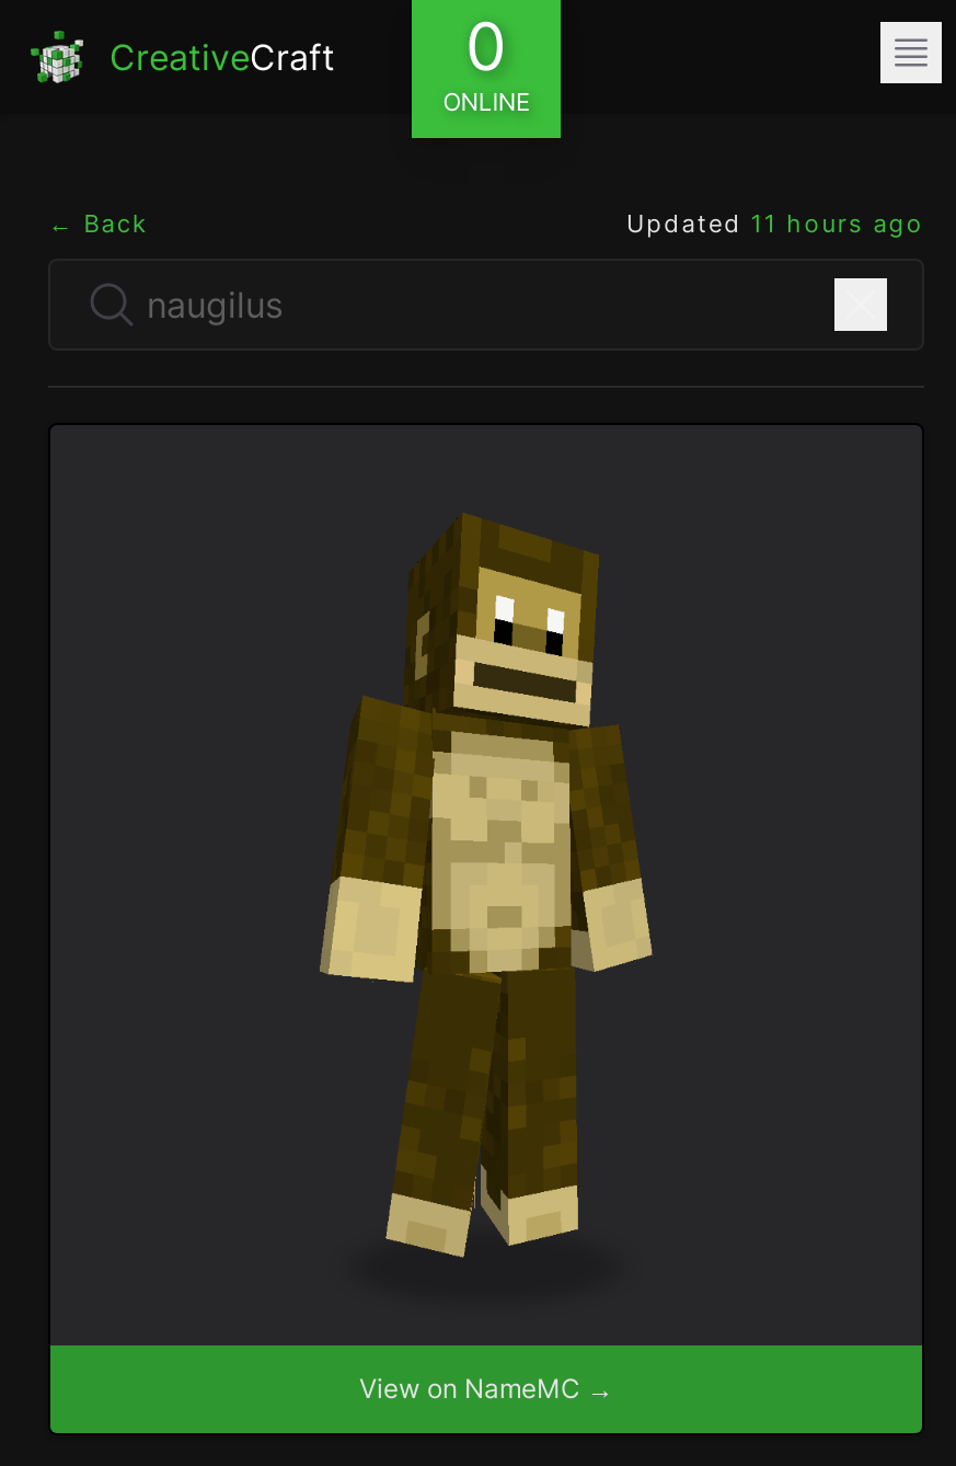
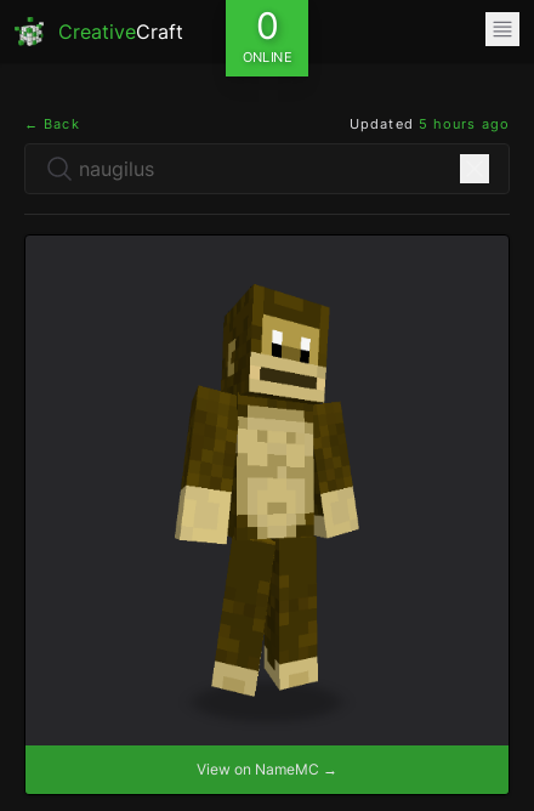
[626,208,924,239] Updated 11 hours ago -> [350,115,510,132] Updated 5 hours ago

